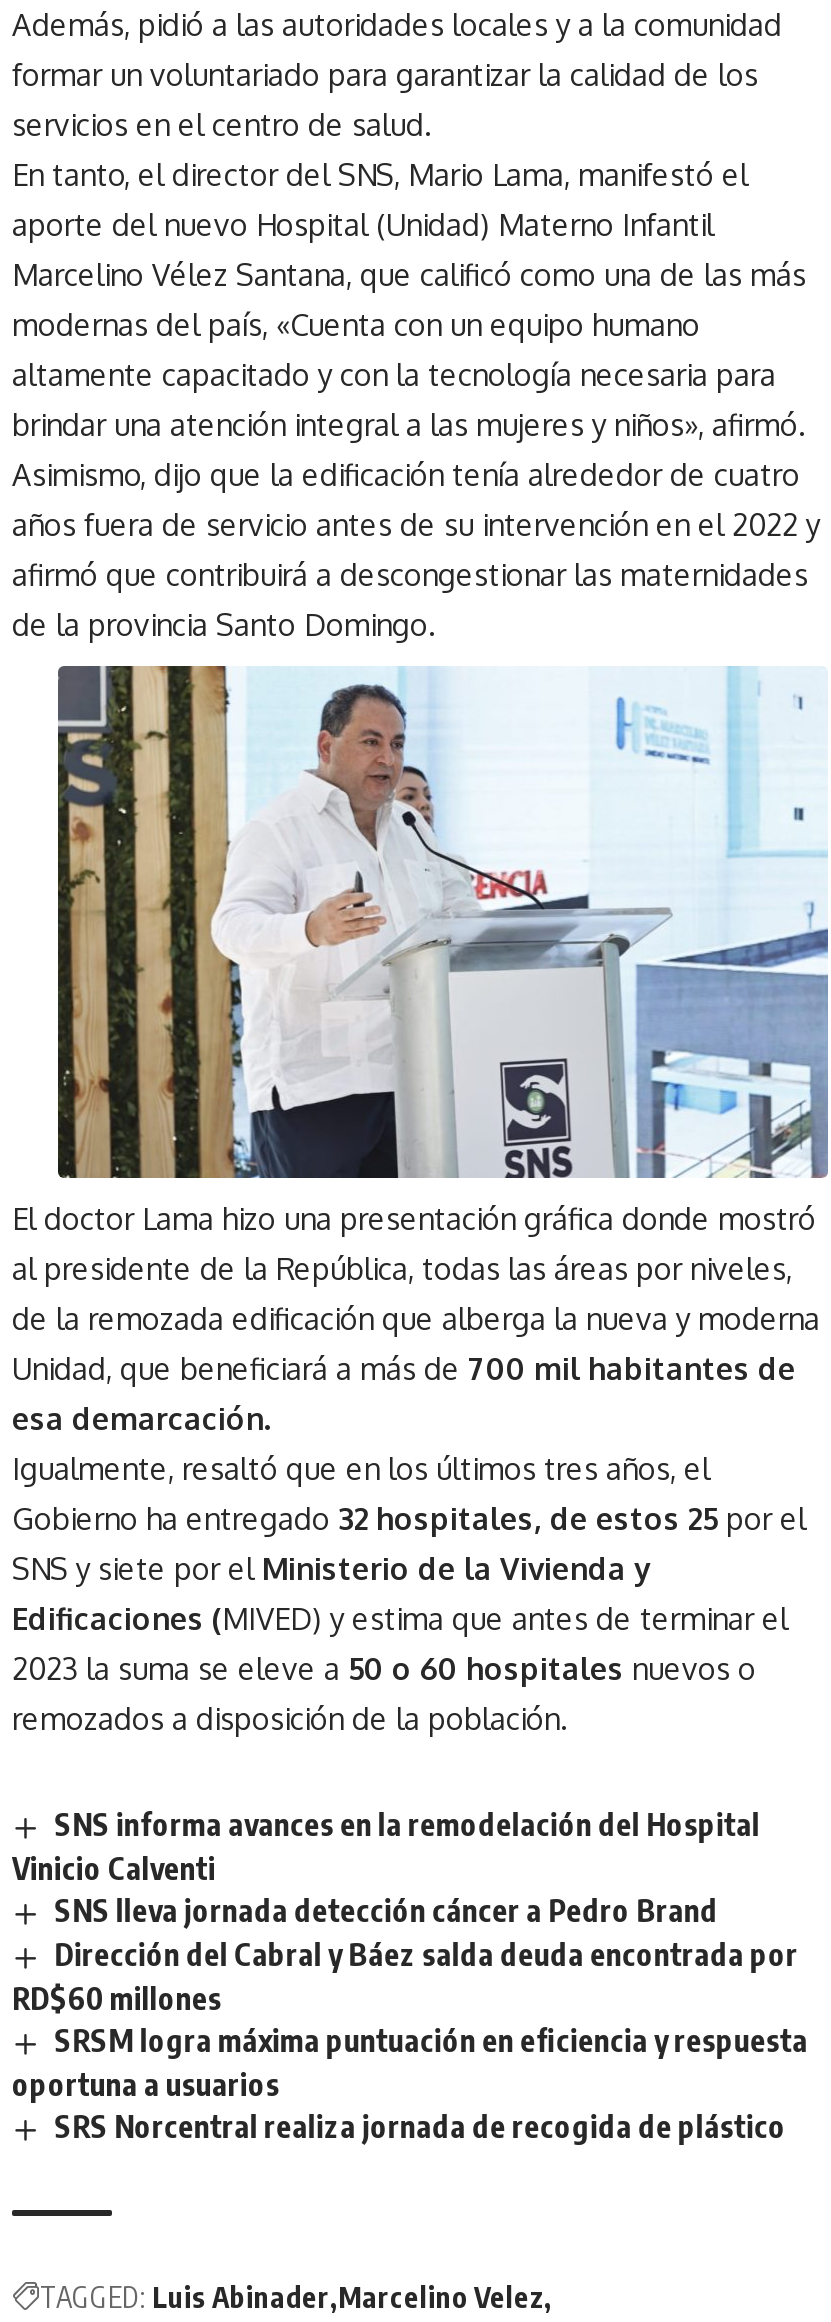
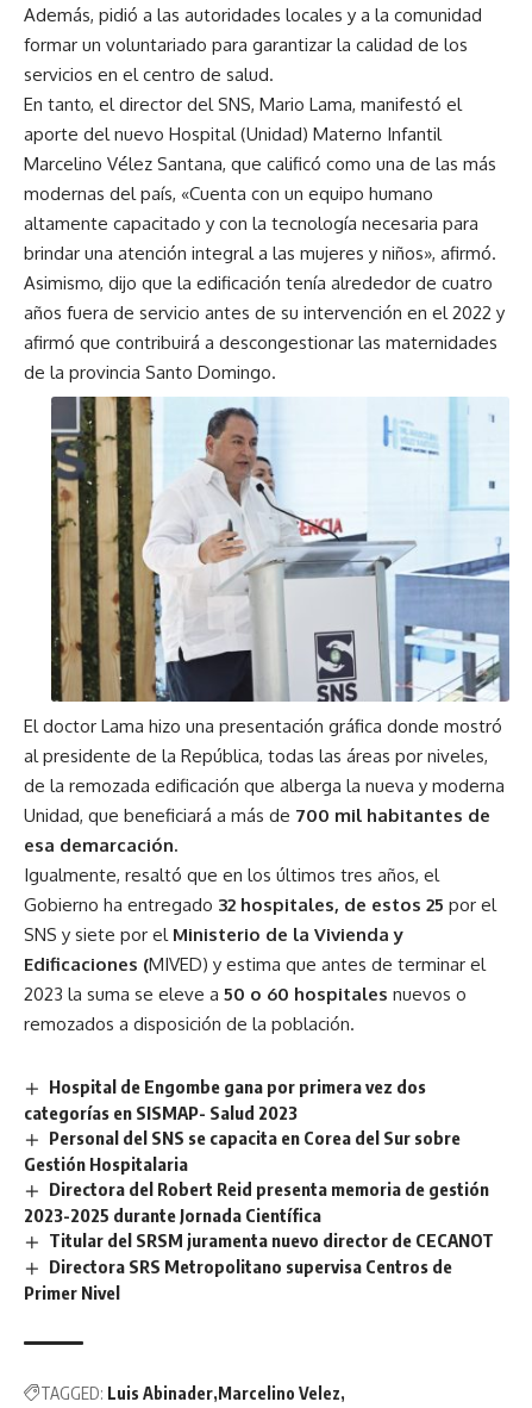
[12,1806,808,2143] SNS informa avances en la remodelación del Hospital | Vinicio Calventi | SNS lleva jornada detección cáncer a Pedro Brand | Dirección del Cabral y Báez salda deuda encontrada por | RD$60 millones | SRSM logra máxima puntuación en eficiencia y respuesta | oportuna a usuarios | SRS Norcentral realiza jornada de recogida de plástico -> [24,1076,494,1303] Hospital de Engombe gana por primera vez dos | categorías en SISMAP- Salud 2023 | Personal del SNS se capacita en Corea del Sur sobre | Gestión Hospitalaria | Directora del Robert Reid presenta memoria de gestión | 2023-2025 durante Jornada Científica | Titular del SRSM juramenta nuevo director de CECANOT | Directora SRS Metropolitano supervisa Centros de | Primer Nivel

